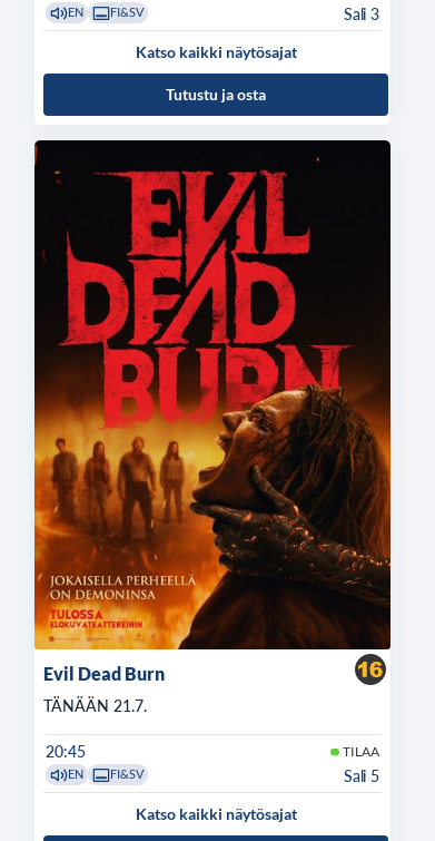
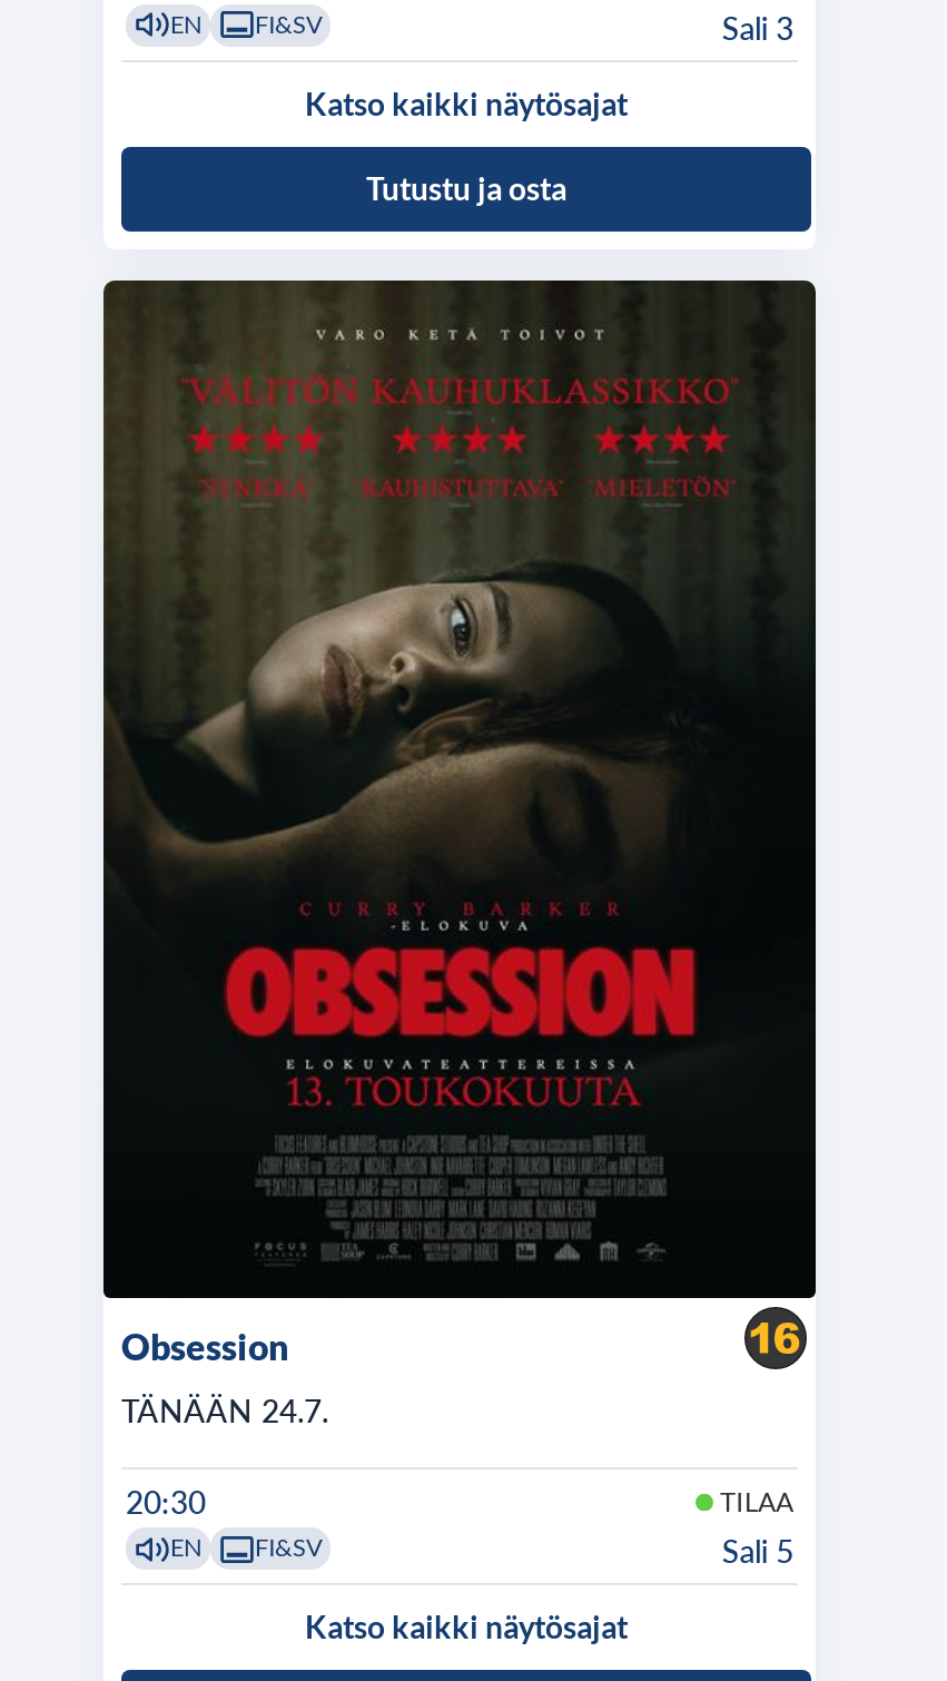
[33,140,392,684] [image] | Evil Dead Burn -> [101,281,818,1367] [image] | Obsession
[43,696,147,715] TÄNÄÄN 21.7. -> [121,1391,328,1429] TÄNÄÄN 24.7.
[46,742,86,761] 20:45 -> [126,1482,206,1520] 20:30

